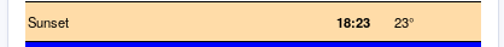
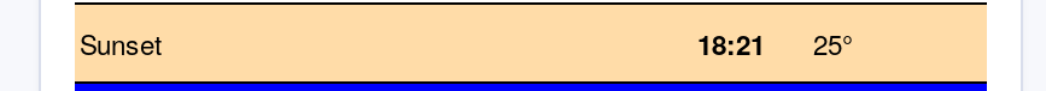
[336,12,370,31] 18:23 -> [697,23,765,62] 18:21
[394,12,414,31] 23° -> [813,23,852,62] 25°

